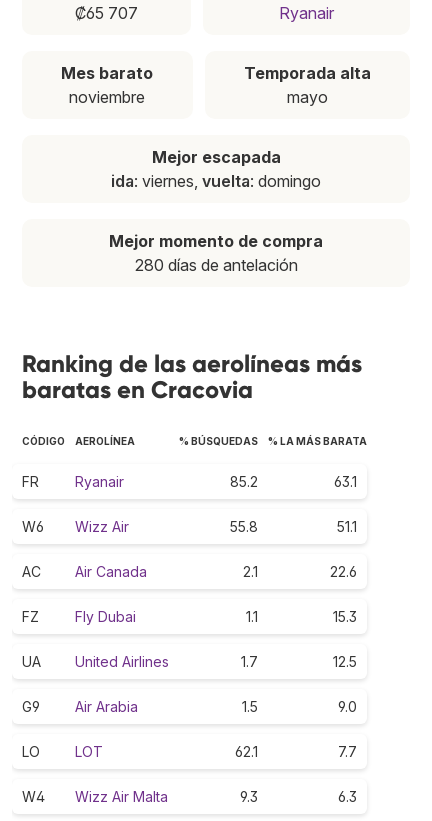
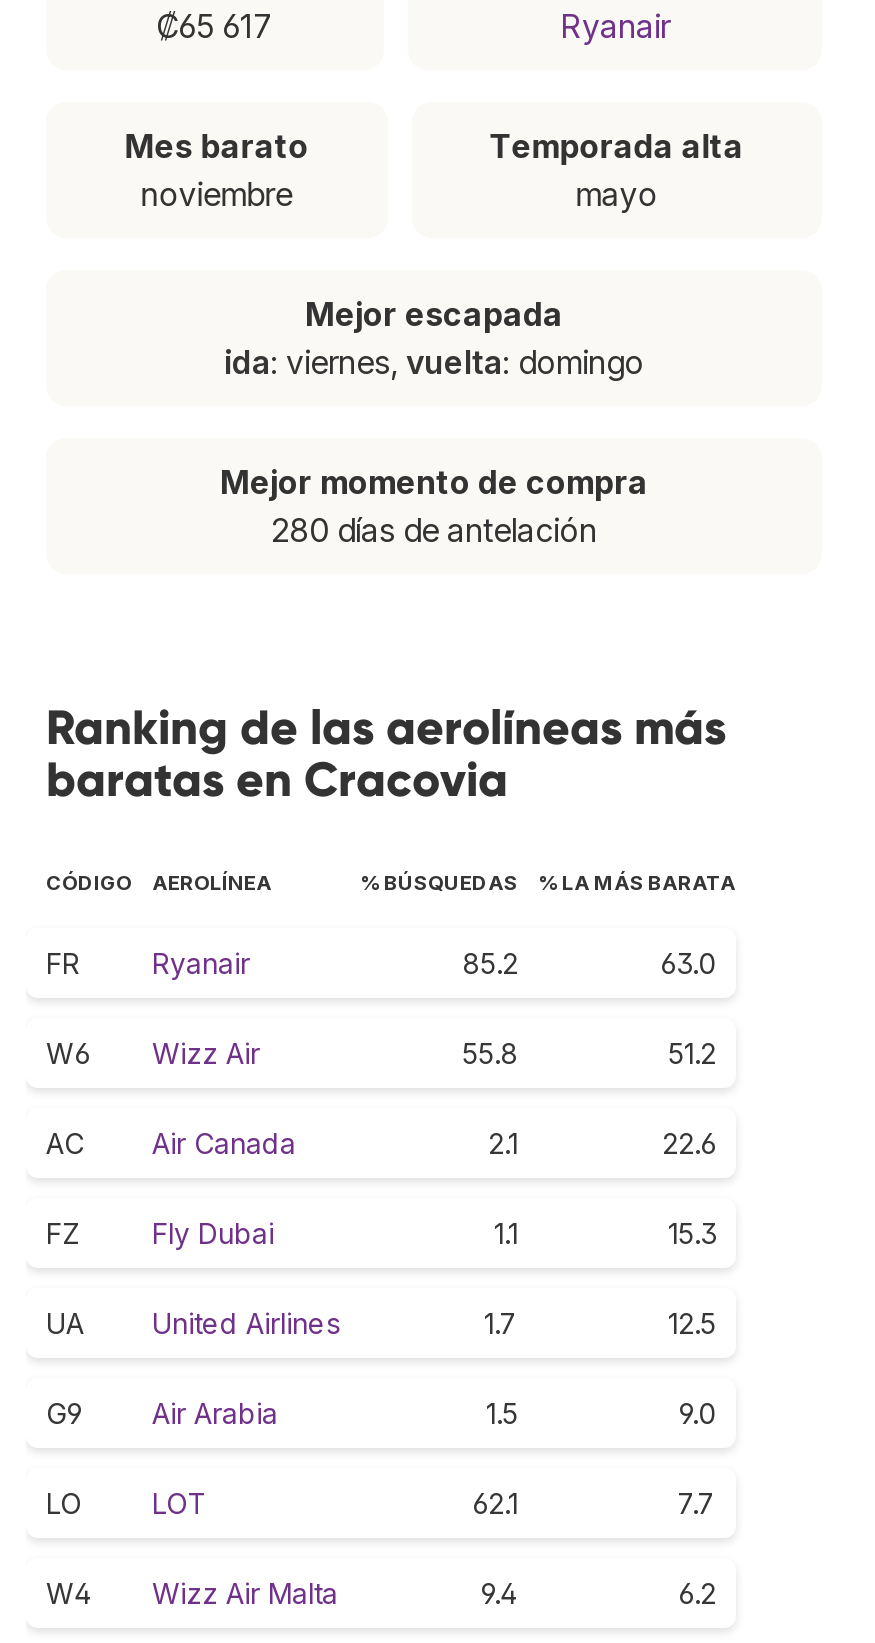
[75,3,138,23] ₡65 707 -> [156,5,274,45] ₡65 617
[334,473,357,490] 63.1 -> [660,945,716,979] 63.0
[337,518,357,535] 51.1 -> [668,1035,716,1069] 51.2
[240,788,258,805] 9.3 -> [480,1575,518,1609] 9.4
[338,788,357,805] 6.3 -> [678,1575,716,1609] 6.2

